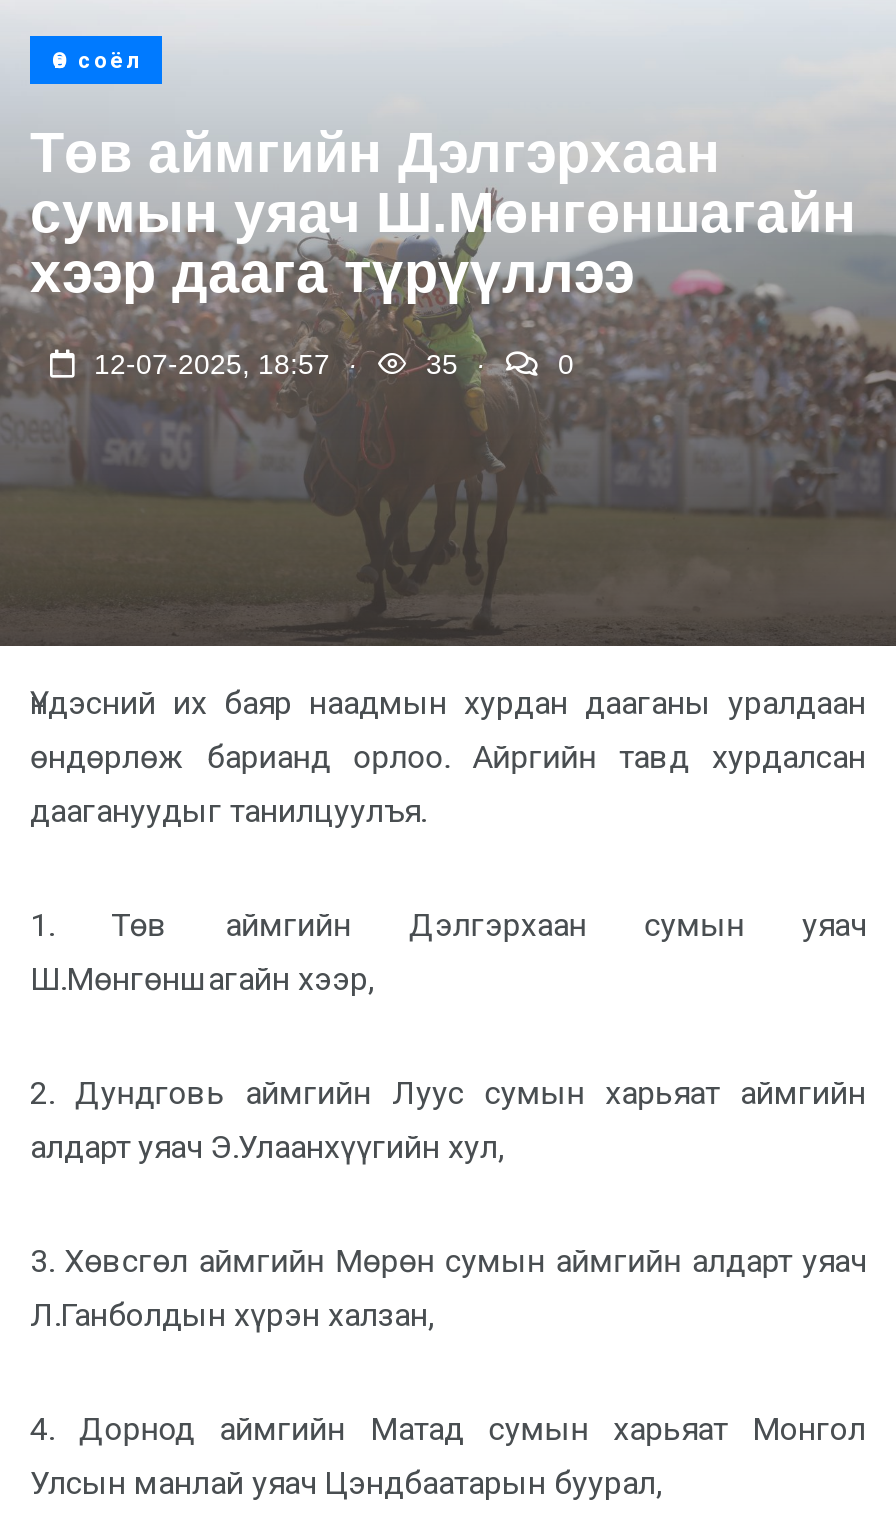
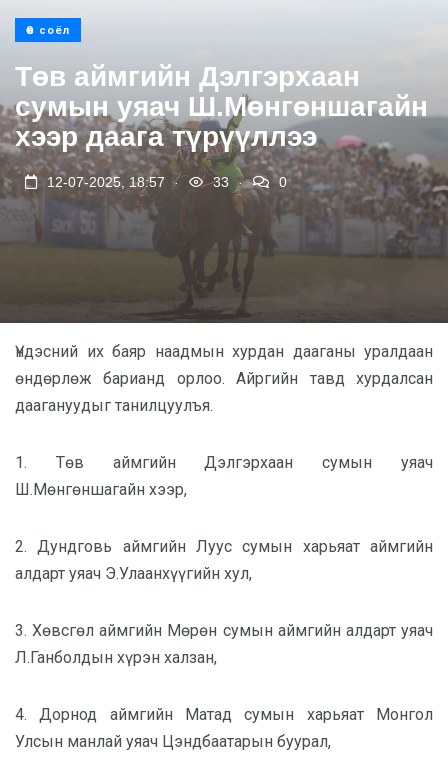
[426,348,458,380] 35 -> [213,174,229,190] 33

